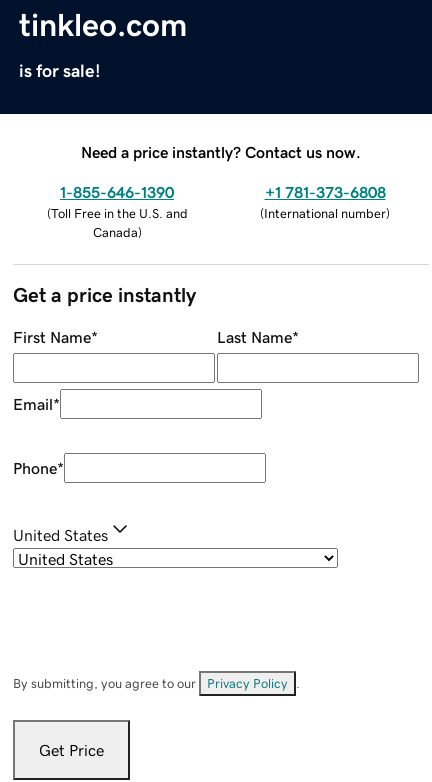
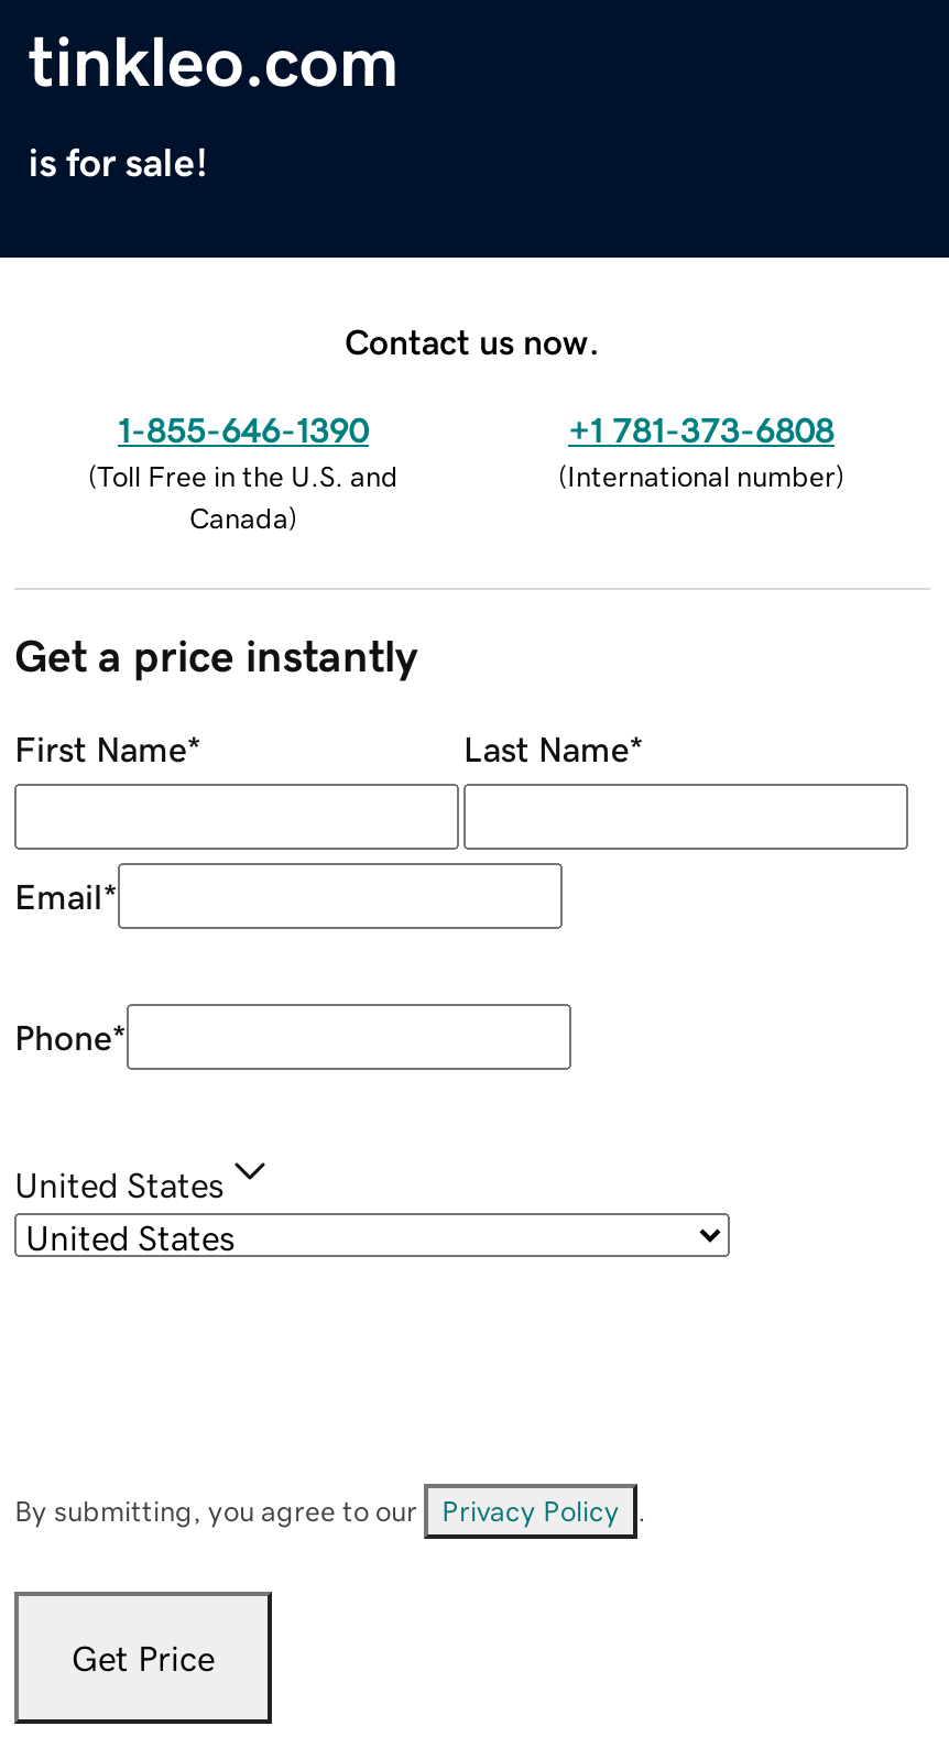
[81,144,361,160] Need a price instantly? Contact us now. -> [345,323,600,358] Contact us now.

